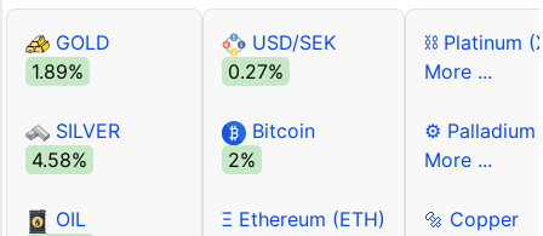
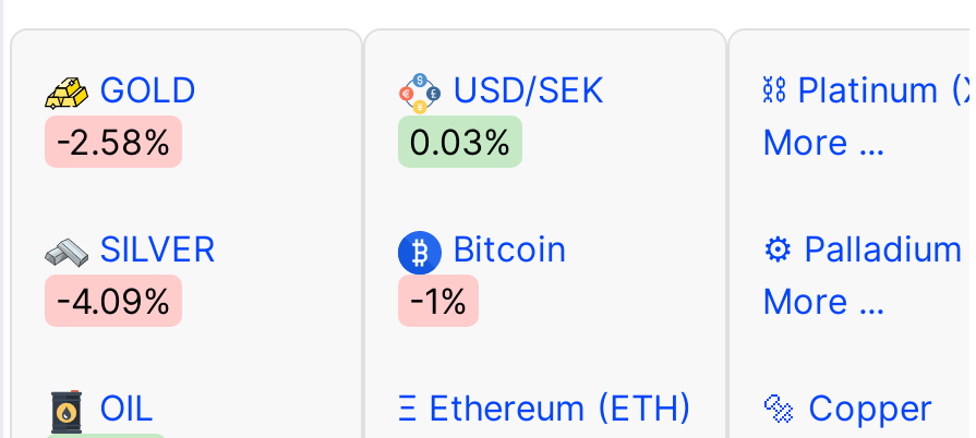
[32,60,84,84] 1.89% -> [56,121,171,164] -2.58%
[228,60,284,84] 0.27% -> [409,121,511,164] 0.03%
[32,148,87,172] 4.58% -> [56,280,171,323] -4.09%
[228,148,256,172] 2% -> [409,280,468,323] -1%

